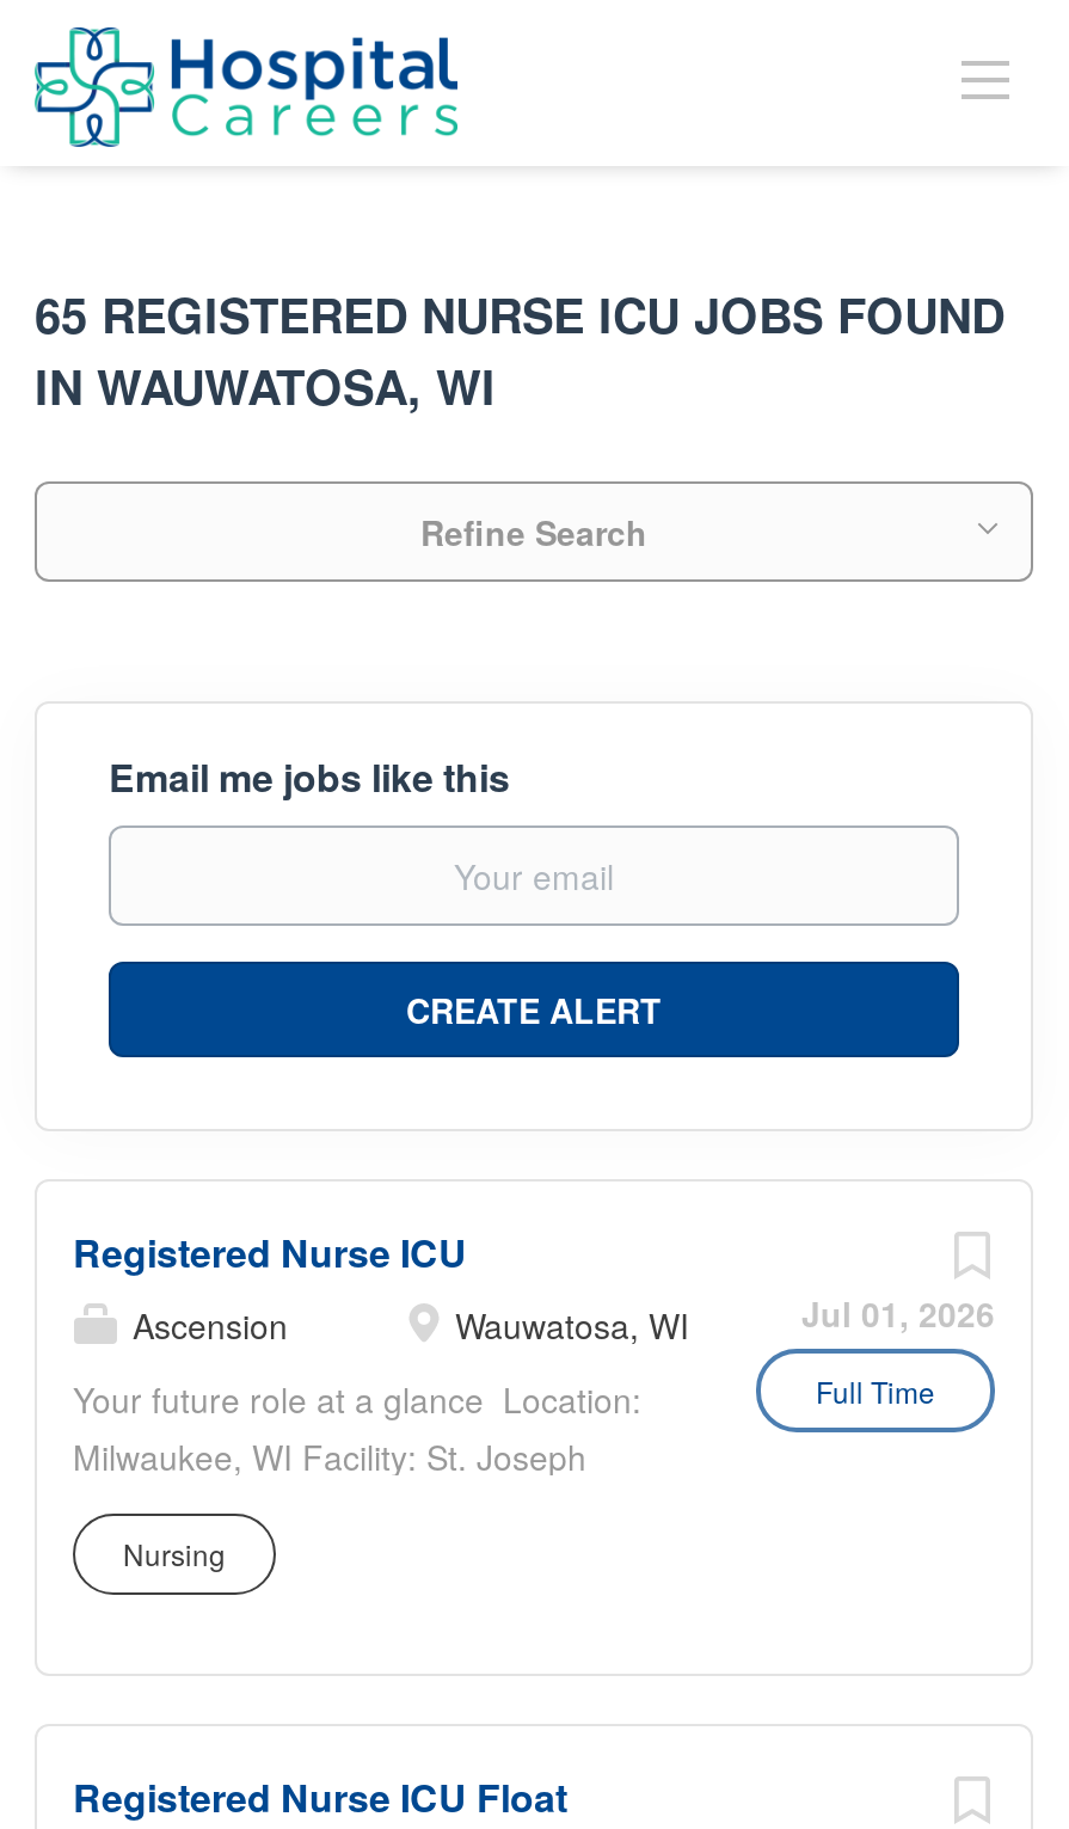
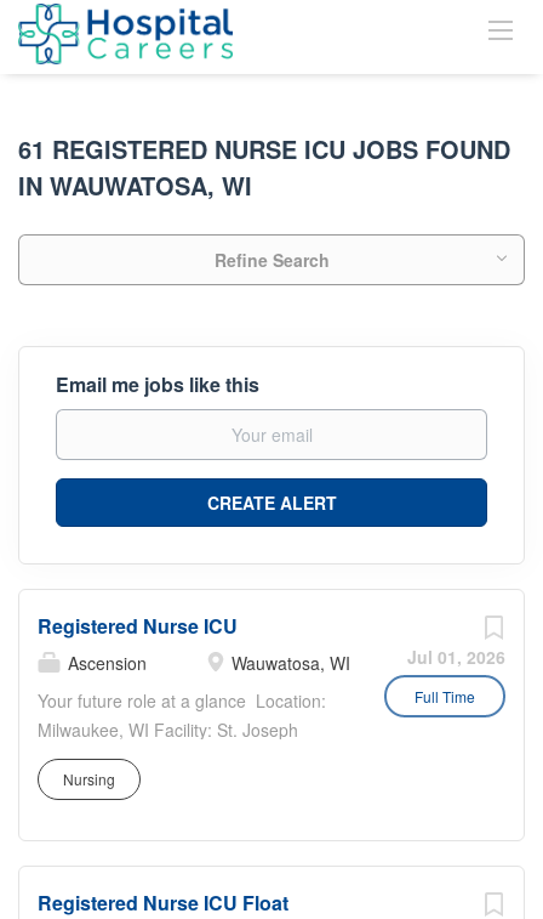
[35,278,1005,348] 65 REGISTERED NURSE ICU JOBS FOUND -> [18,131,510,166] 61 REGISTERED NURSE ICU JOBS FOUND

